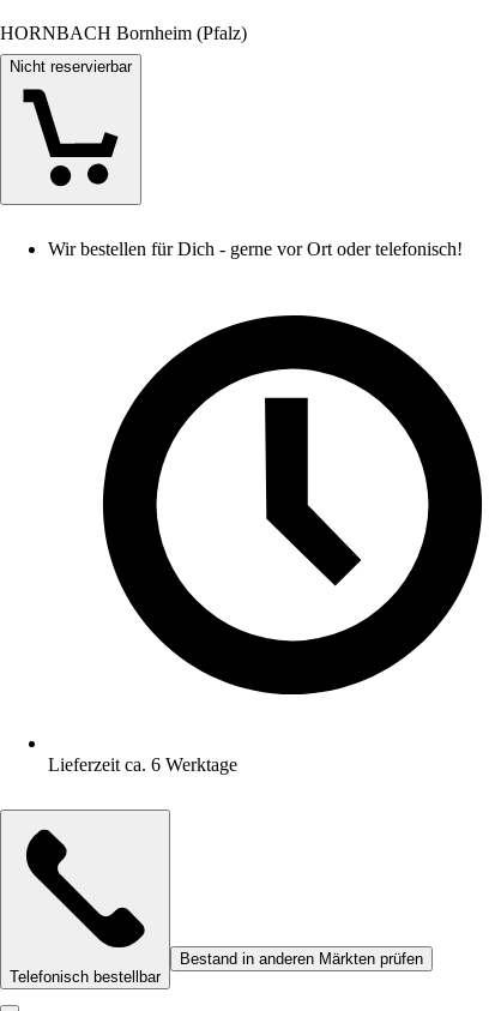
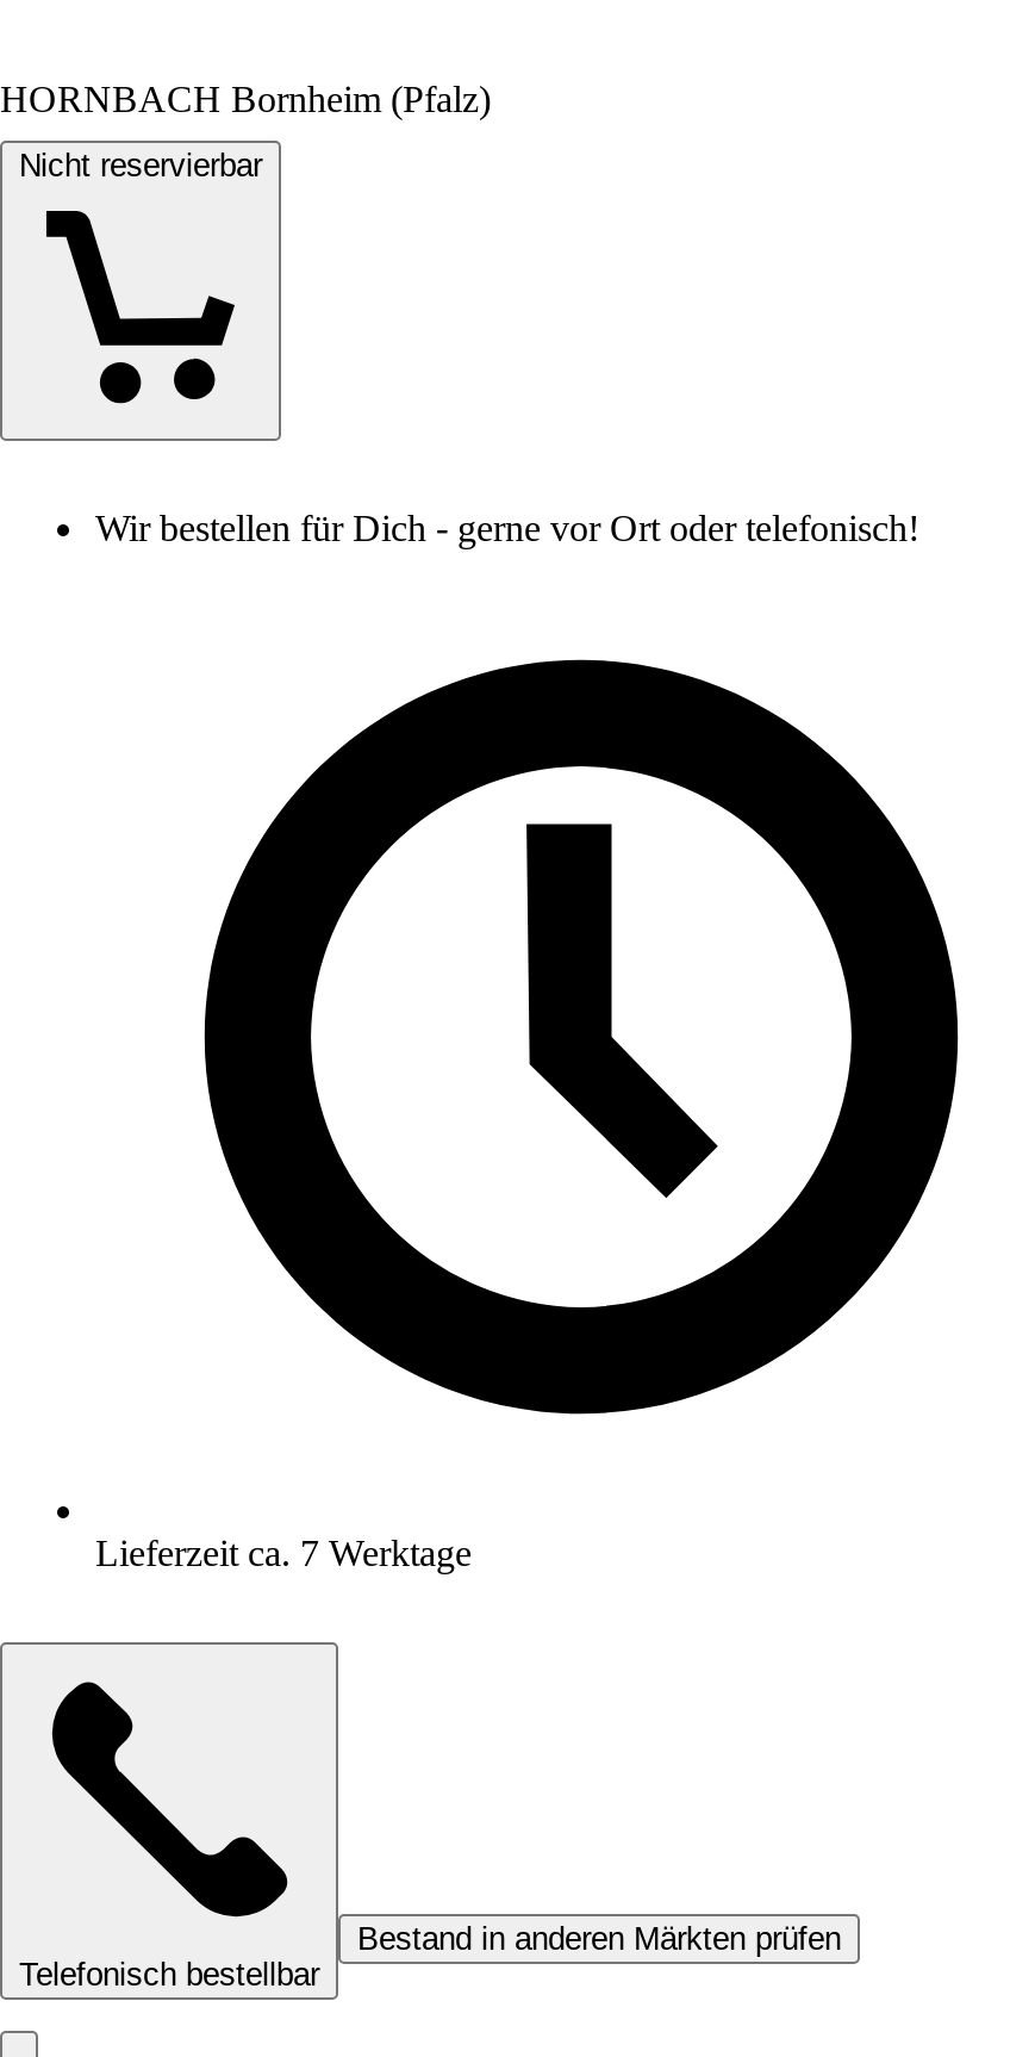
[48,754,237,775] Lieferzeit ca. 6 Werktage -> [95,1533,472,1573] Lieferzeit ca. 7 Werktage

